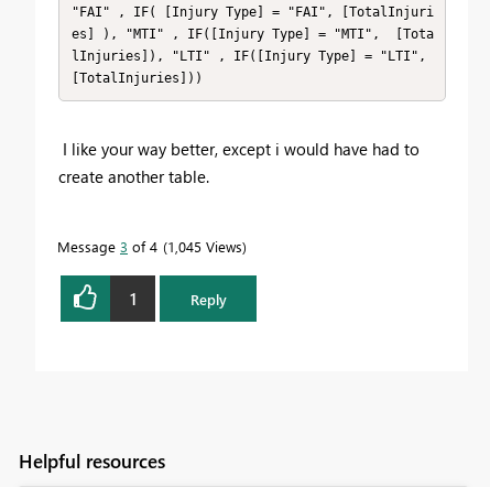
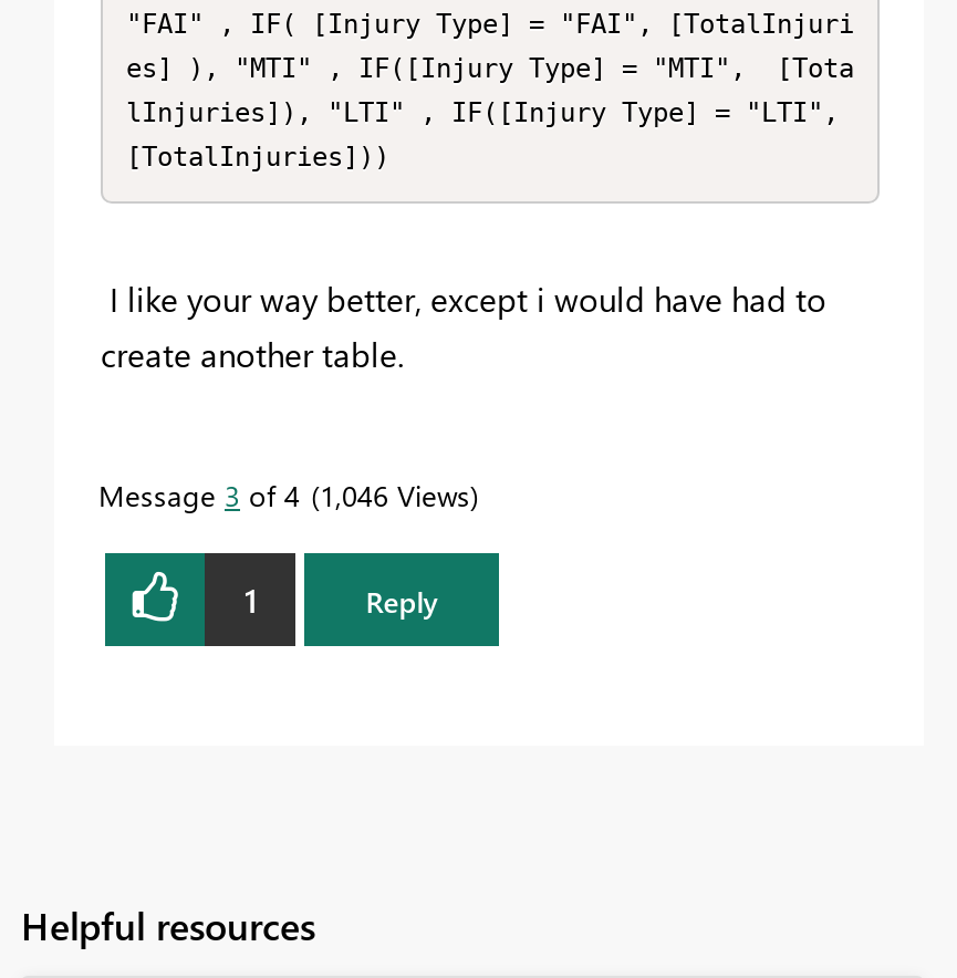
[57,237,242,256] Message 3 of 4 1,045 Views -> [98,476,470,514] Message 3 of 4 1,046 Views

